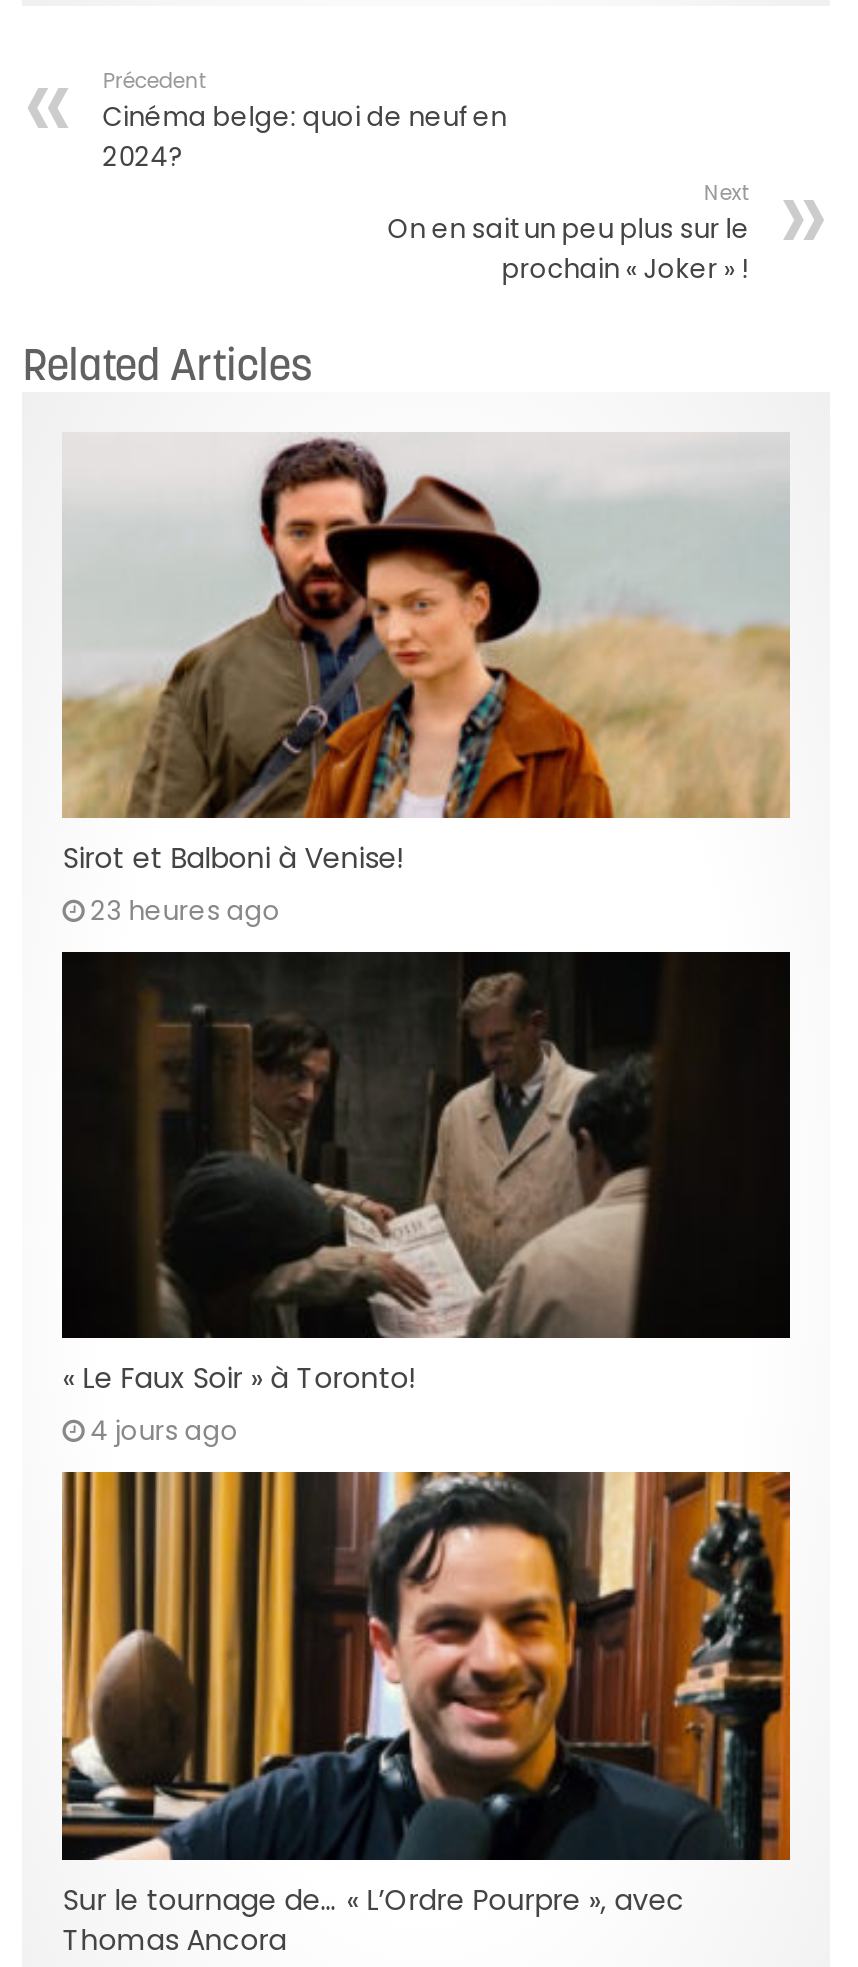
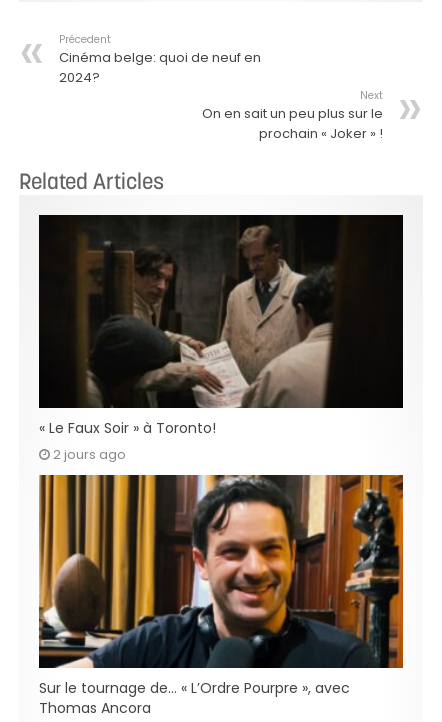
[62,434,792,930] [image] | Sirot et Balboni à Venise! | 23 heures ago -> none
[90,1413,238,1451] 4 jours ago -> [53,445,126,464] 2 jours ago

